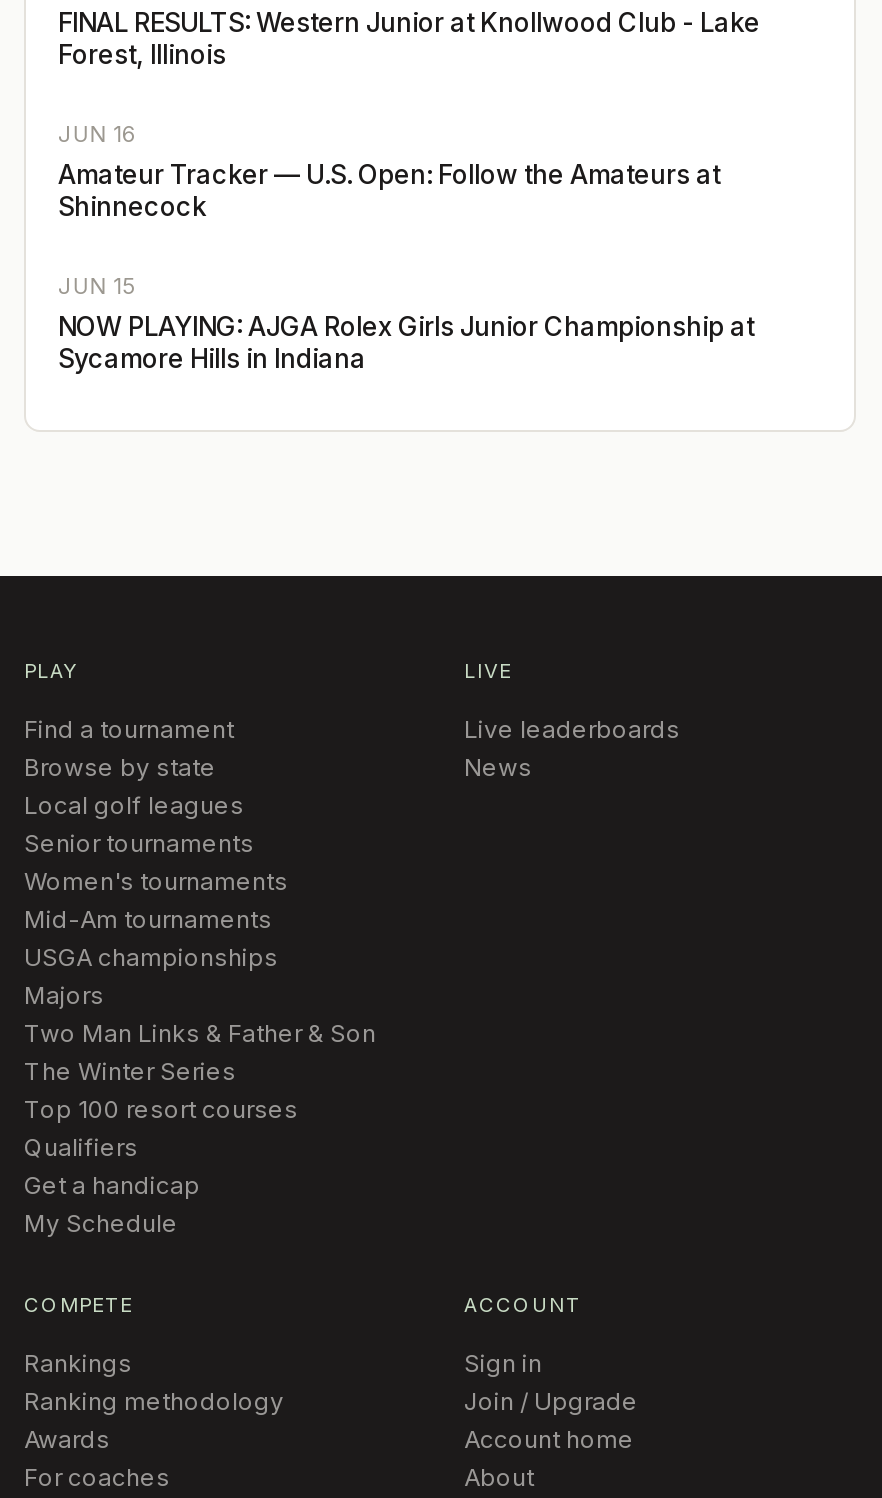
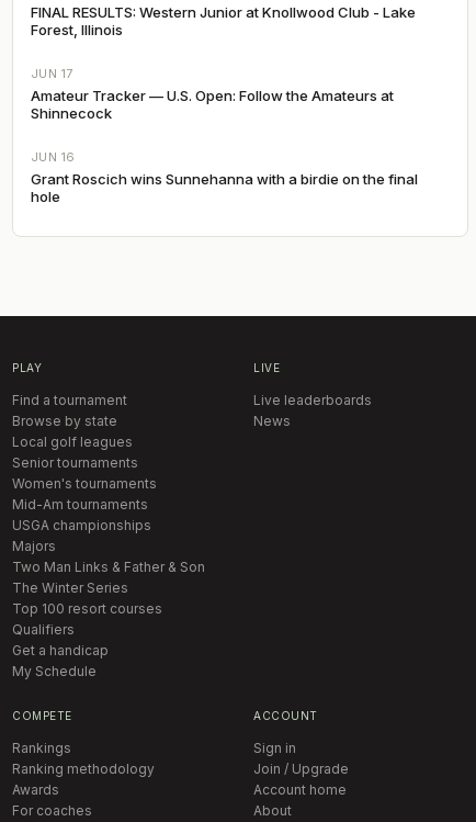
[58,121,139,149] JUN 16 -> [31,66,73,82] JUN 17
[58,273,754,375] JUN 15 | NOW PLAYING: AJGA Rolex Girls Junior Championship at | Sycamore Hills in Indiana -> [31,150,418,206] JUN 16 | Grant Roscich wins Sunnehanna with a birdie on the final | hole

